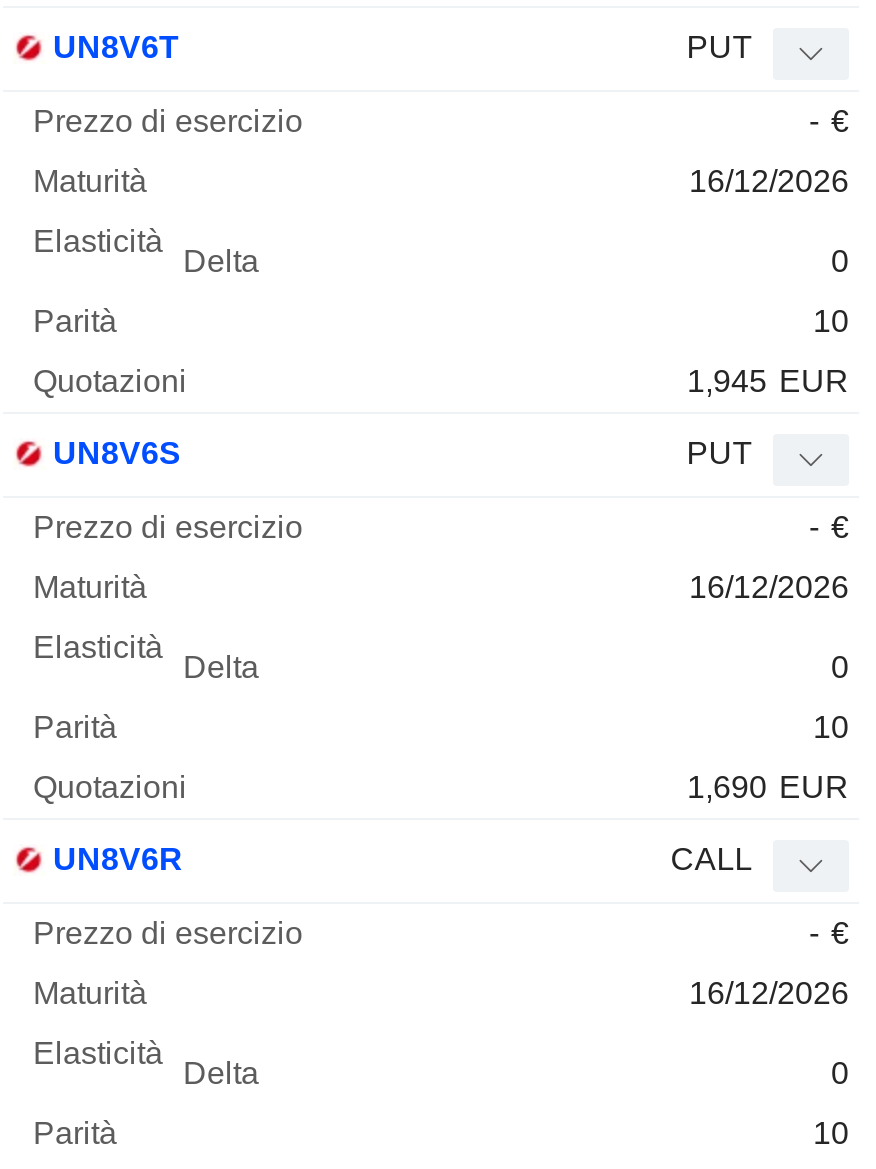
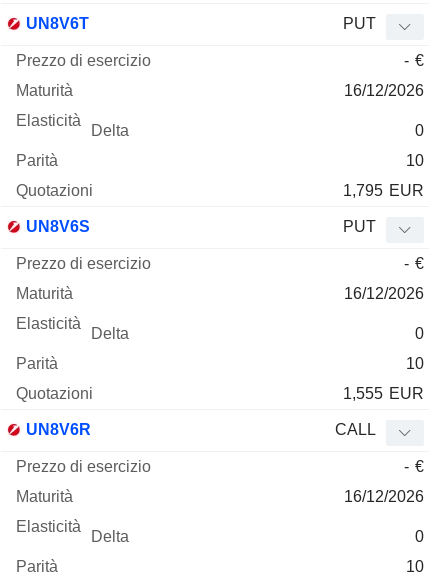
[687,364,849,398] 1,945 EUR -> [343,182,424,199] 1,795 EUR
[687,770,849,804] 1,690 EUR -> [343,385,424,402] 1,555 EUR

